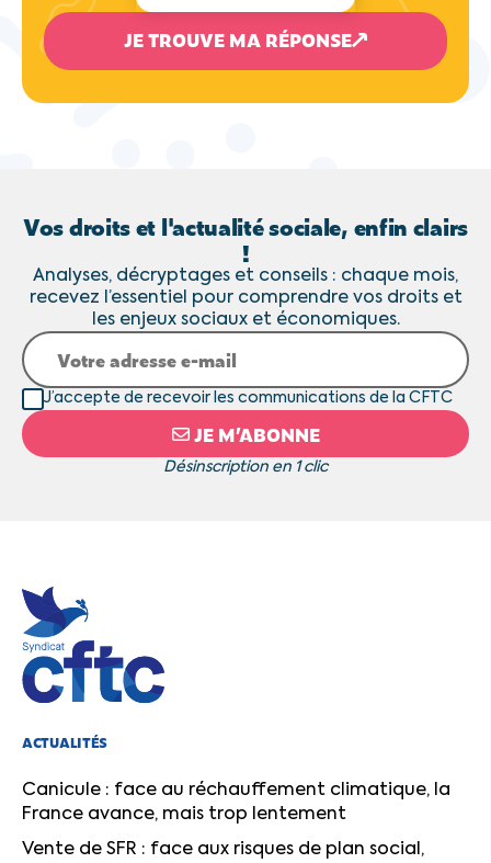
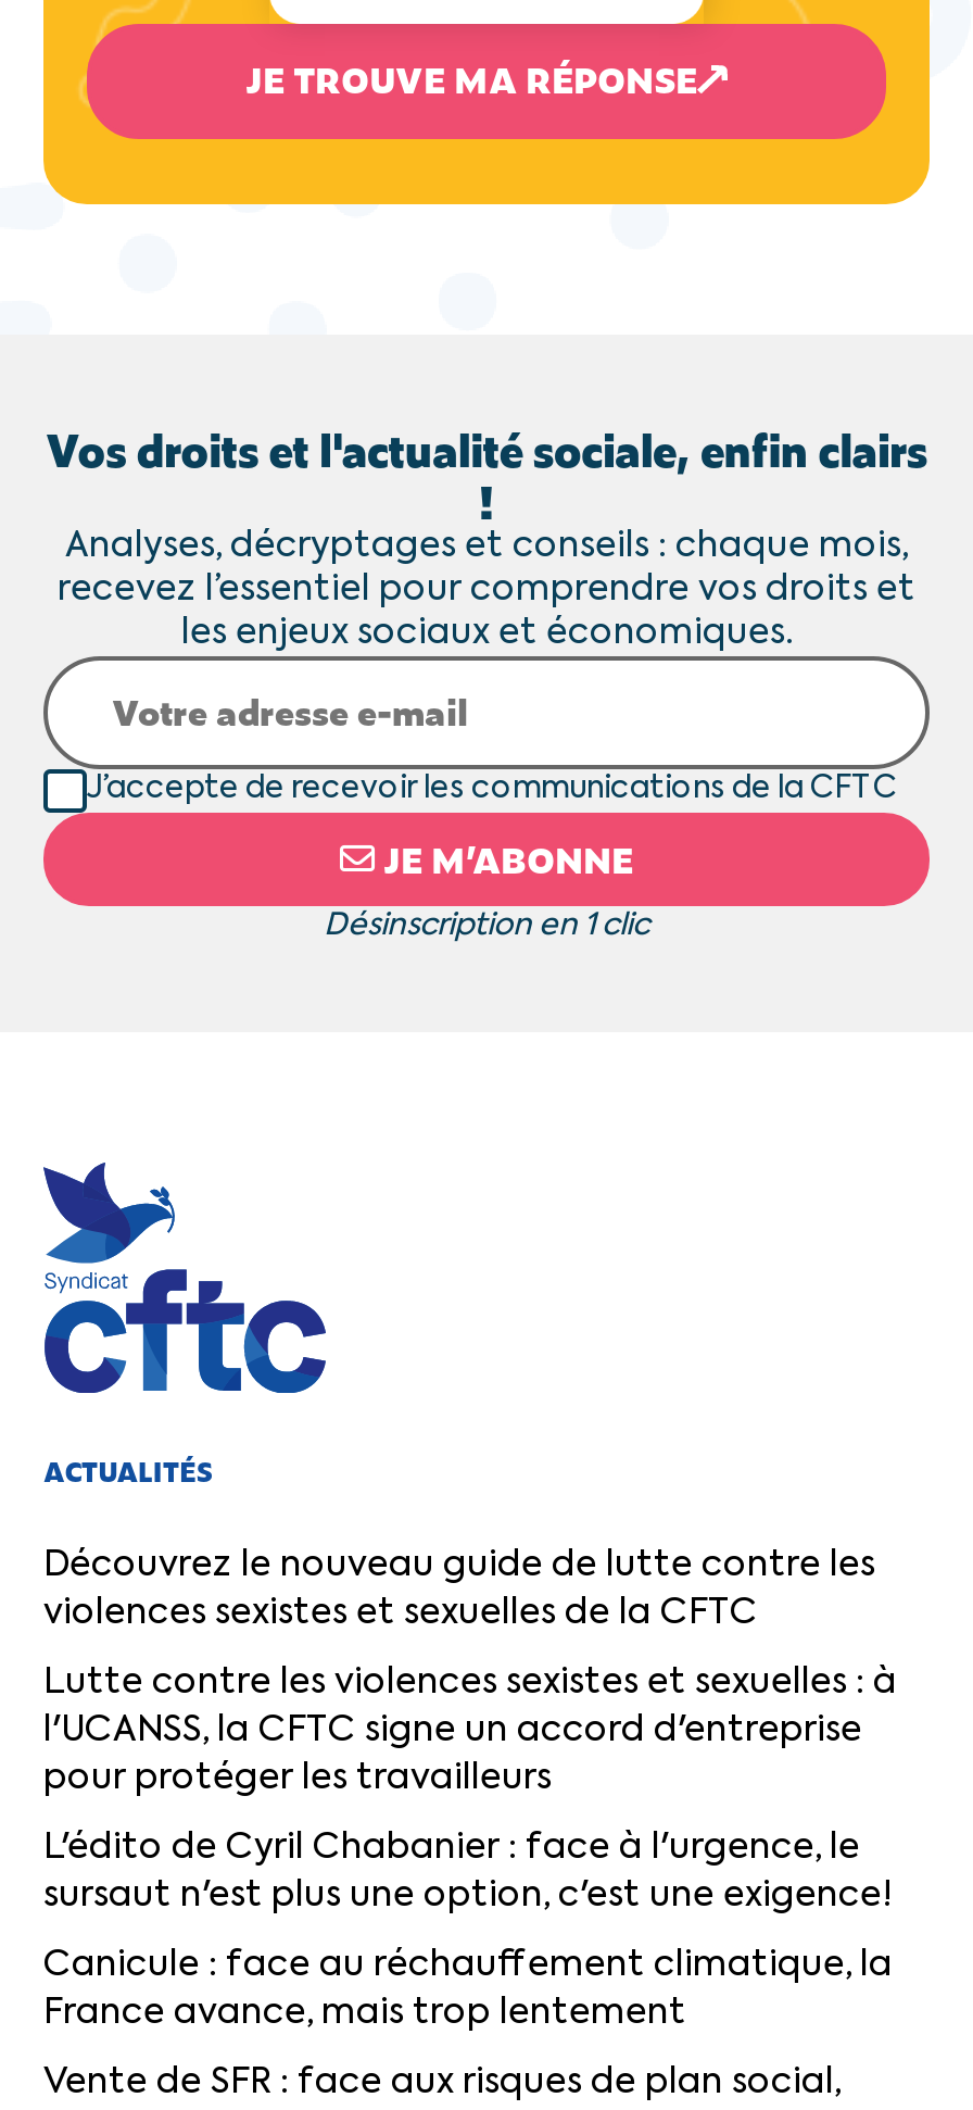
none -> [43,1549,897,1914] Découvrez le nouveau guide de lutte contre les | violences sexistes et sexuelles de la CFTC | Lutte contre les violences sexistes et sexuelles : à | l'UCANSS, la CFTC signe un accord d'entreprise | pour protéger les travailleurs | L'édito de Cyril Chabanier : face à l'urgence, le | sursaut n'est plus une option, c'est une exigence!

